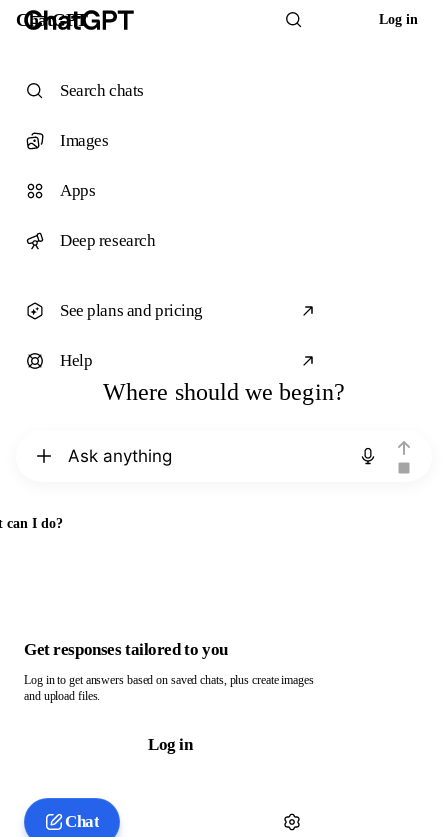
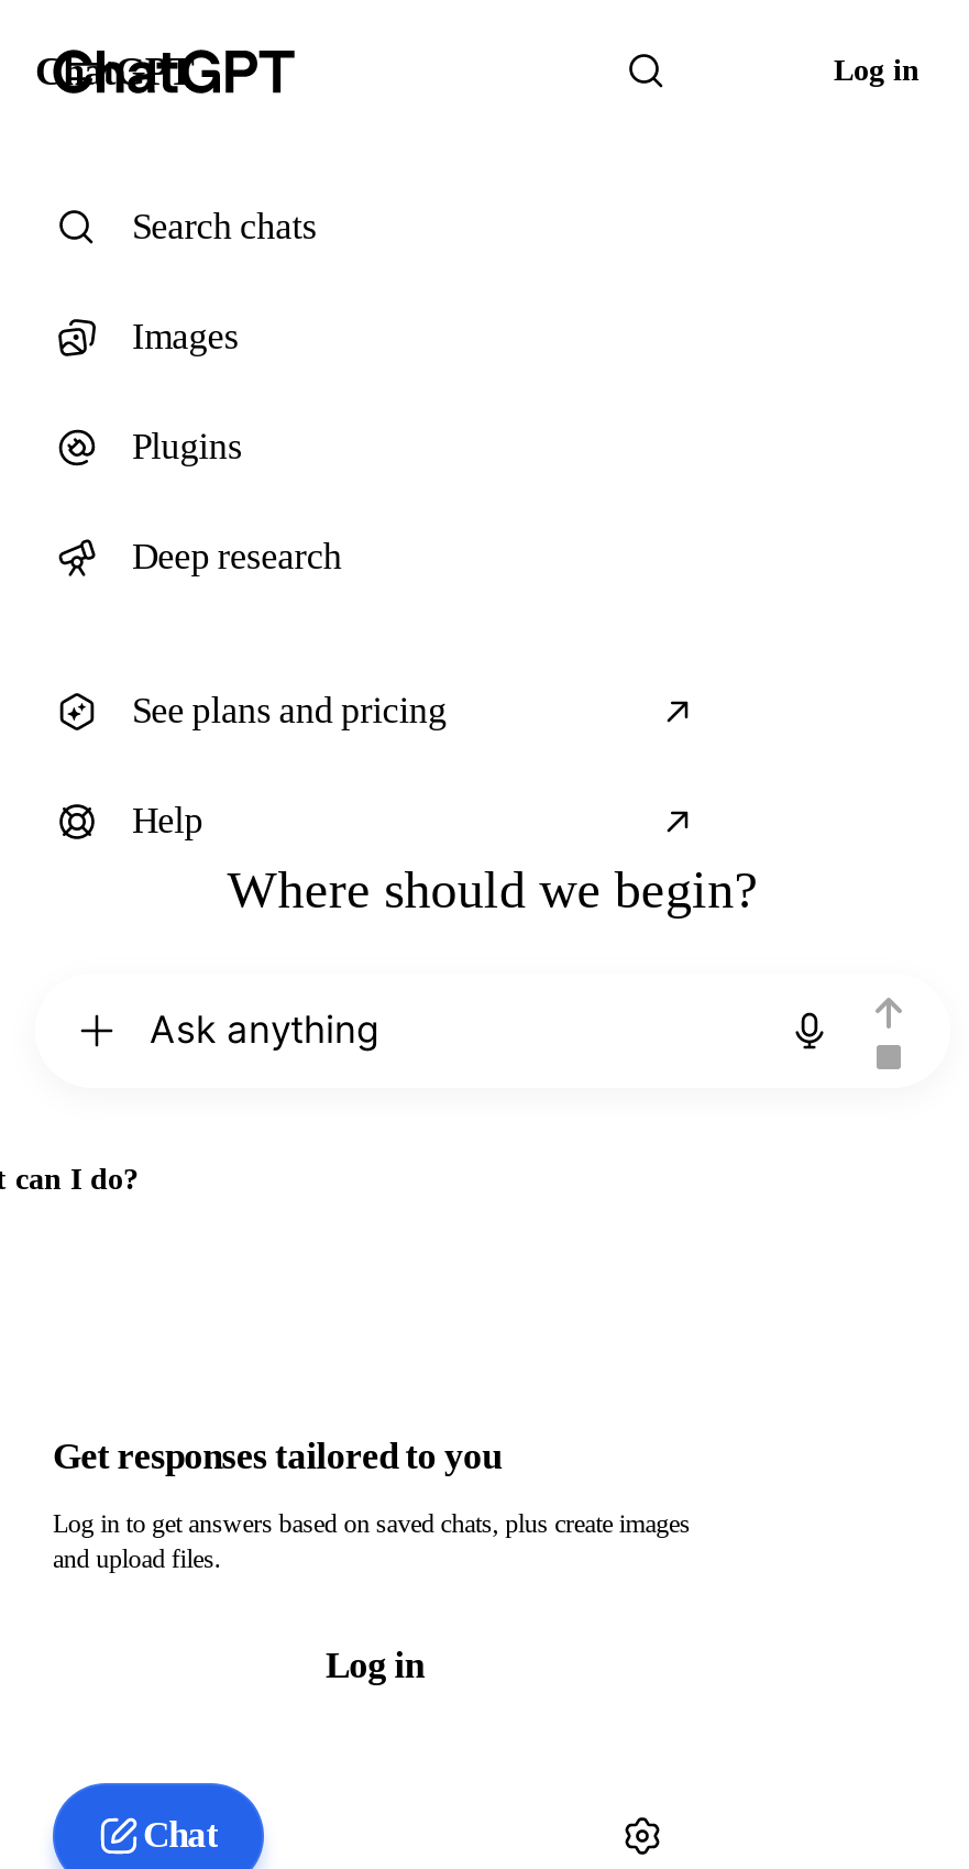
[60,181,95,200] Apps -> [132,426,242,468] Plugins

